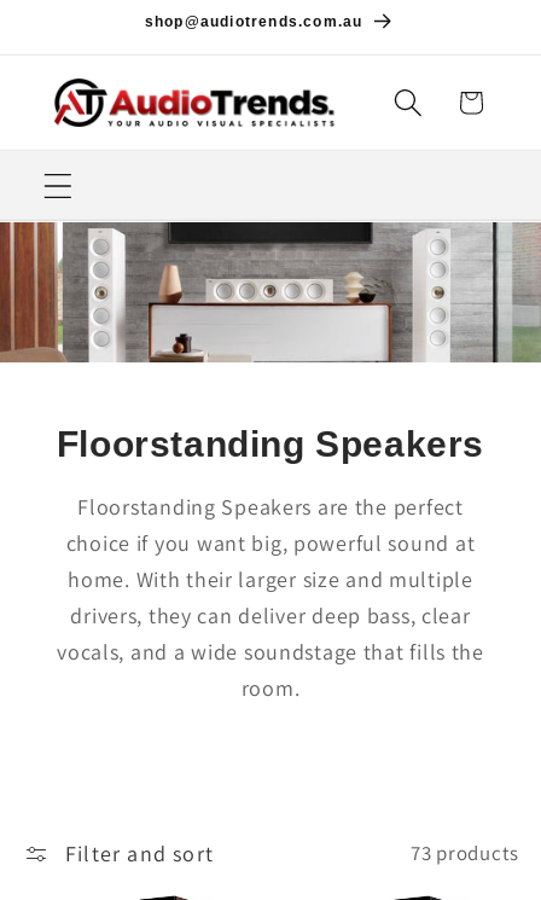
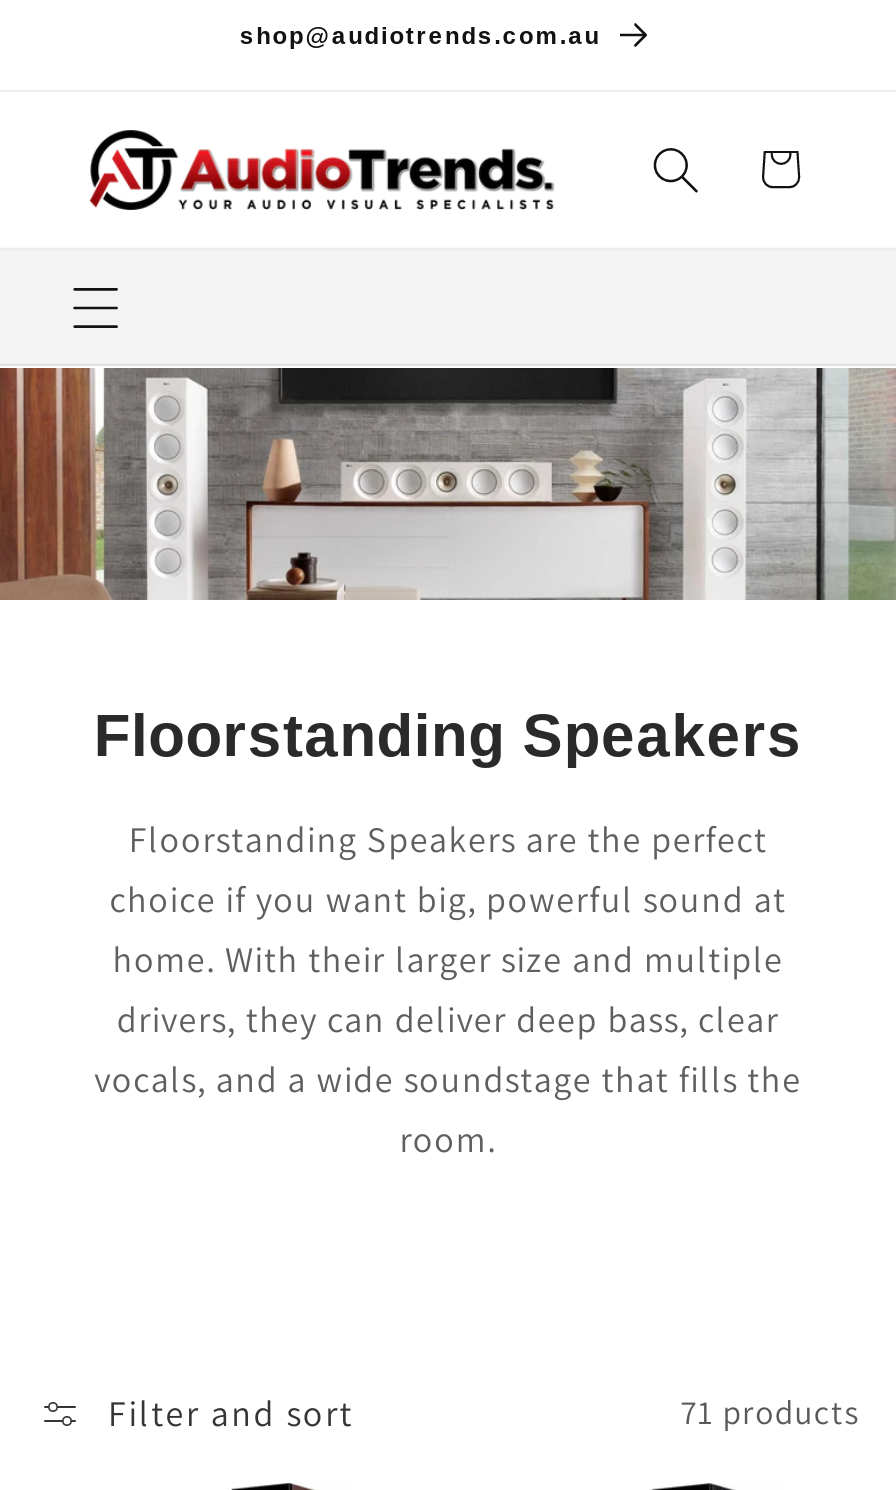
[411,840,519,866] 73 products -> [680,1390,860,1434] 71 products

